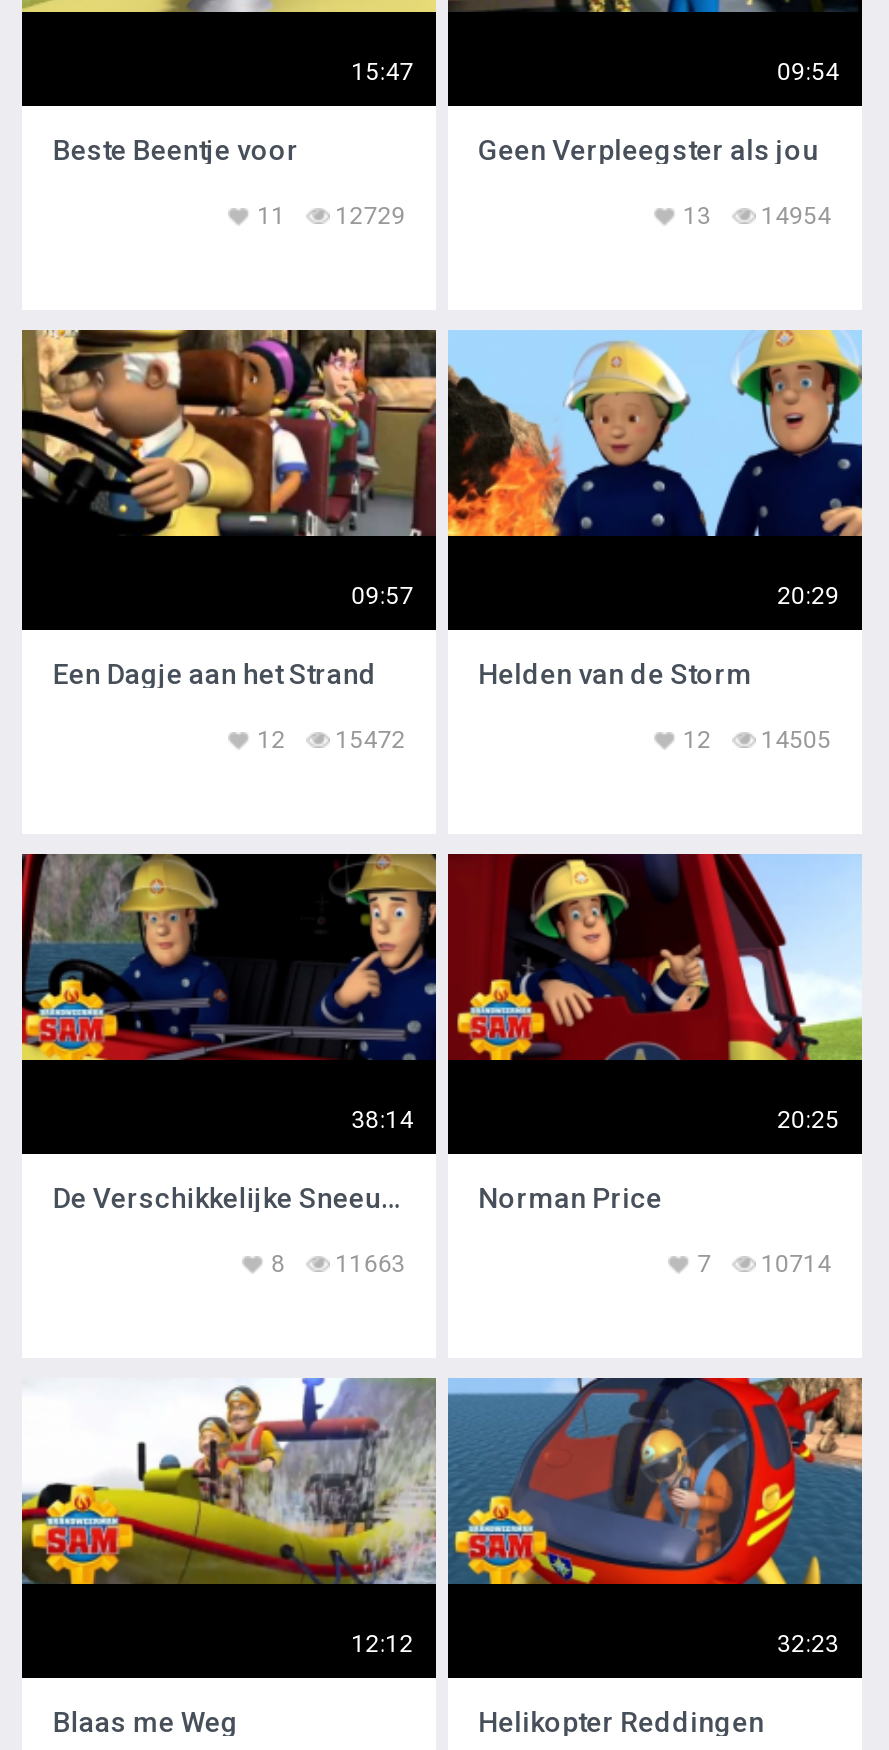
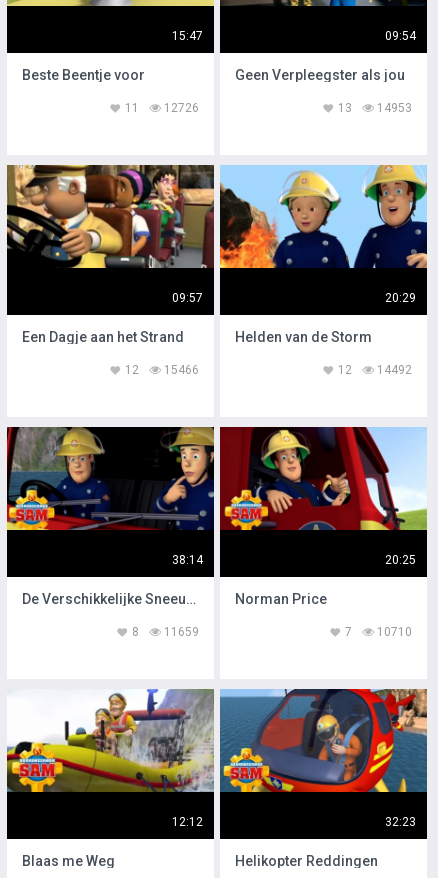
[258,202,406,230] 11 12729 -> [125,101,199,115] 11 12726
[683,202,831,230] 13 14954 -> [338,101,412,115] 13 14953
[258,726,406,754] 12 15472 -> [125,363,199,377] 12 15466
[683,726,831,754] 12 14505 -> [338,363,412,377] 12 14492
[272,1250,406,1278] 8 11663 -> [132,625,199,639] 8 11659
[697,1250,831,1278] 7 10714 -> [345,625,412,639] 7 10710

